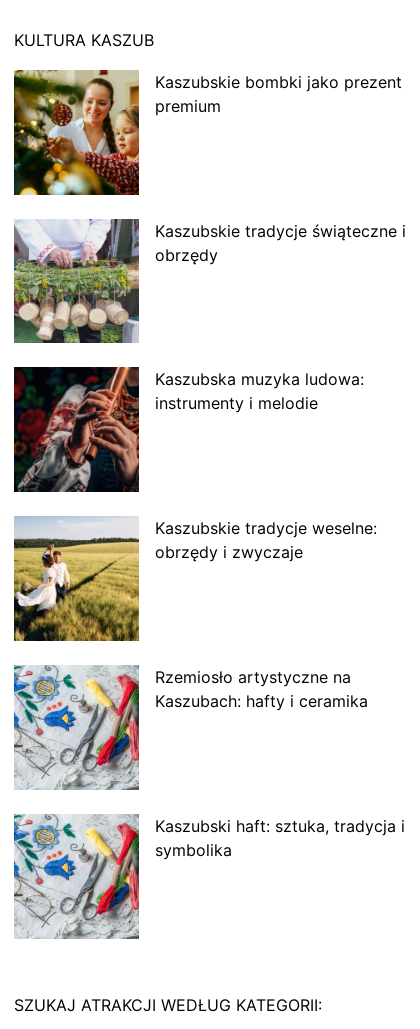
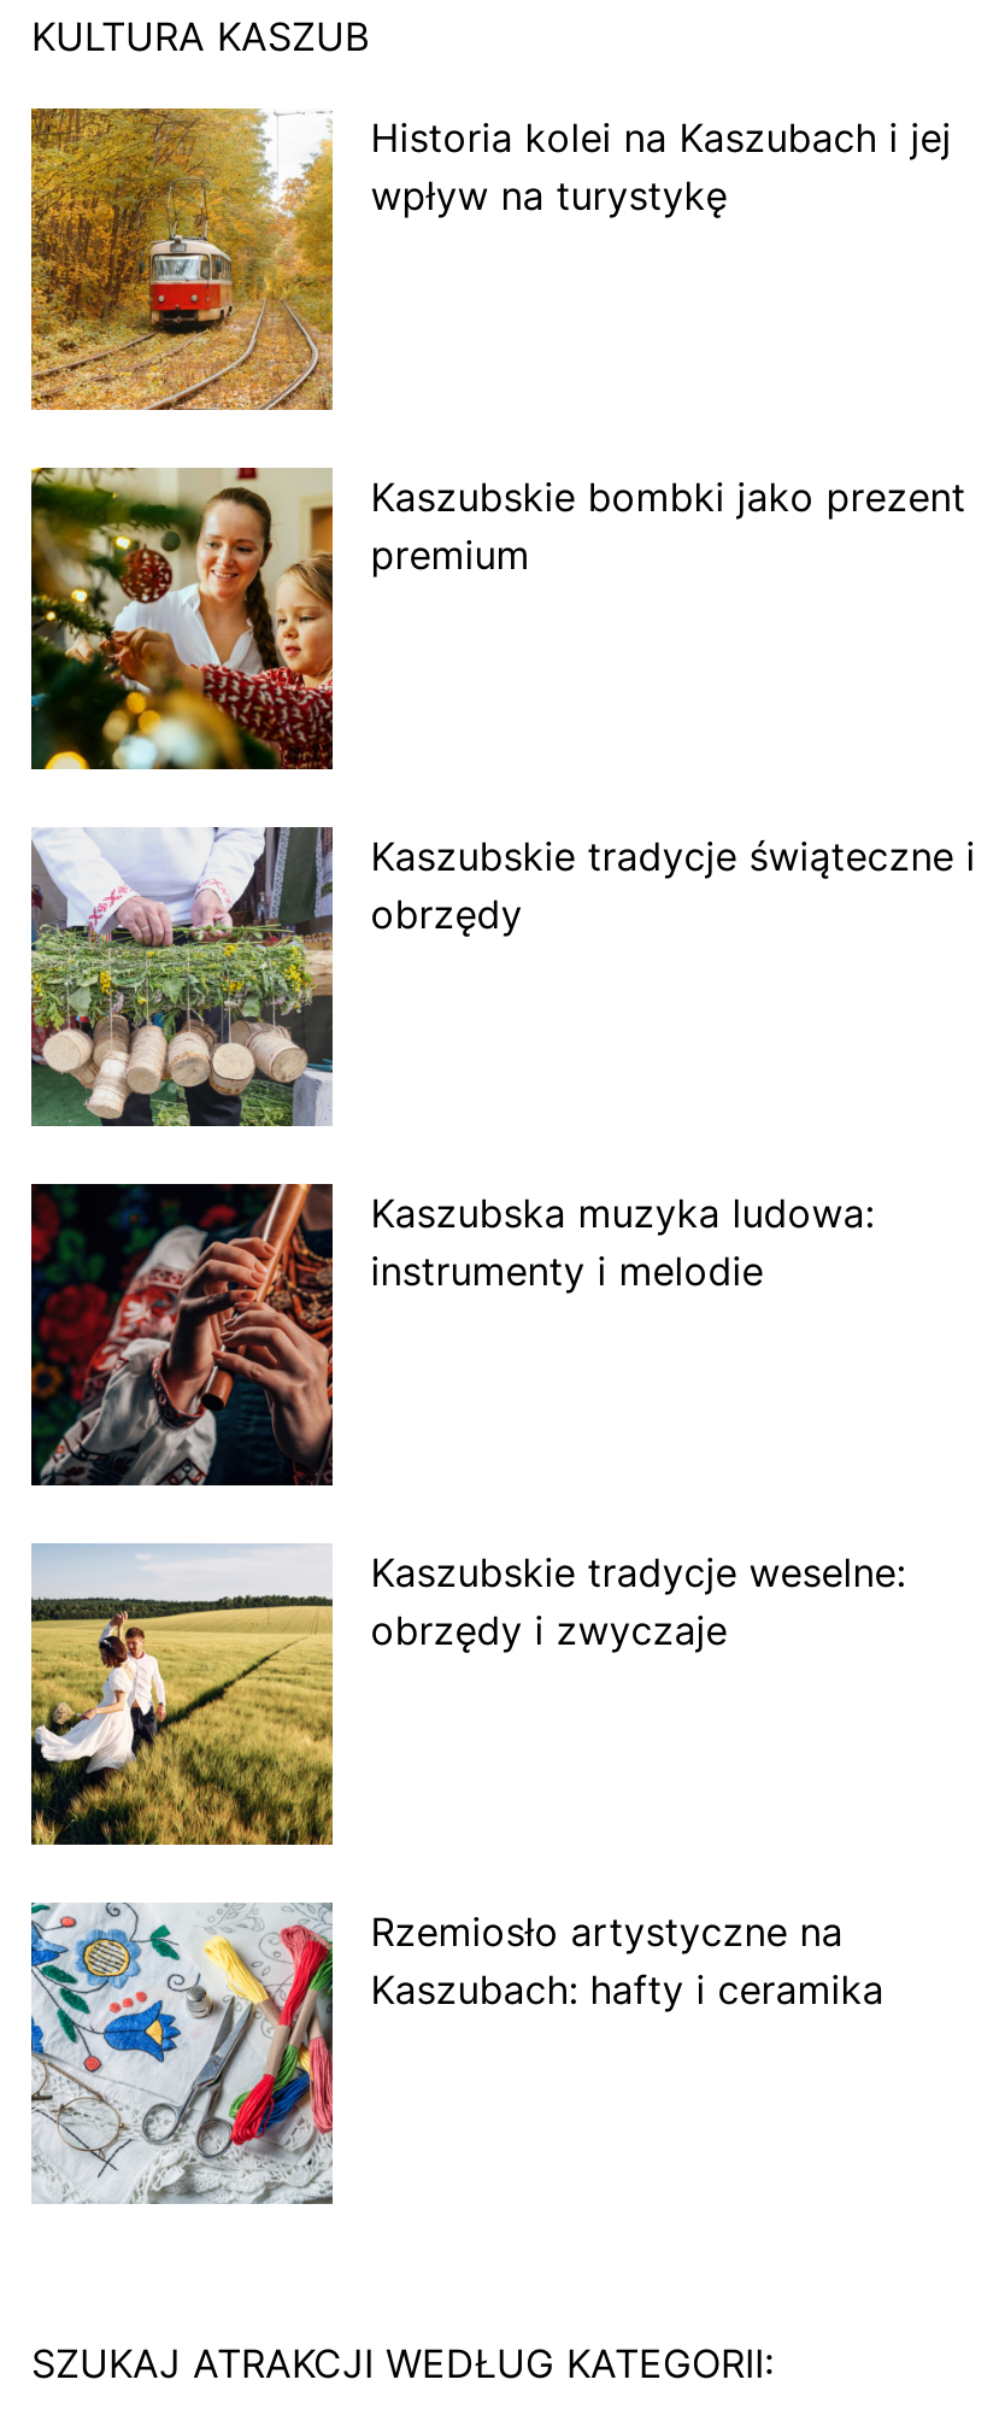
none -> [29,107,951,411] [image] | Historia kolei na Kaszubach i jej | wpływ na turystykę
moved [12,68,406,711] -> [27,464,976,2014]: [image] | Kaszubskie bombki jako prezent | premium | ... | Rzemiosło artystyczne na | Kaszubach: hafty i ceramika
moved [12,663,141,792] -> [27,1899,337,2210]: [image]
[155,816,405,860] Kaszubski haft: sztuka, tradycja i | symbolika -> none

